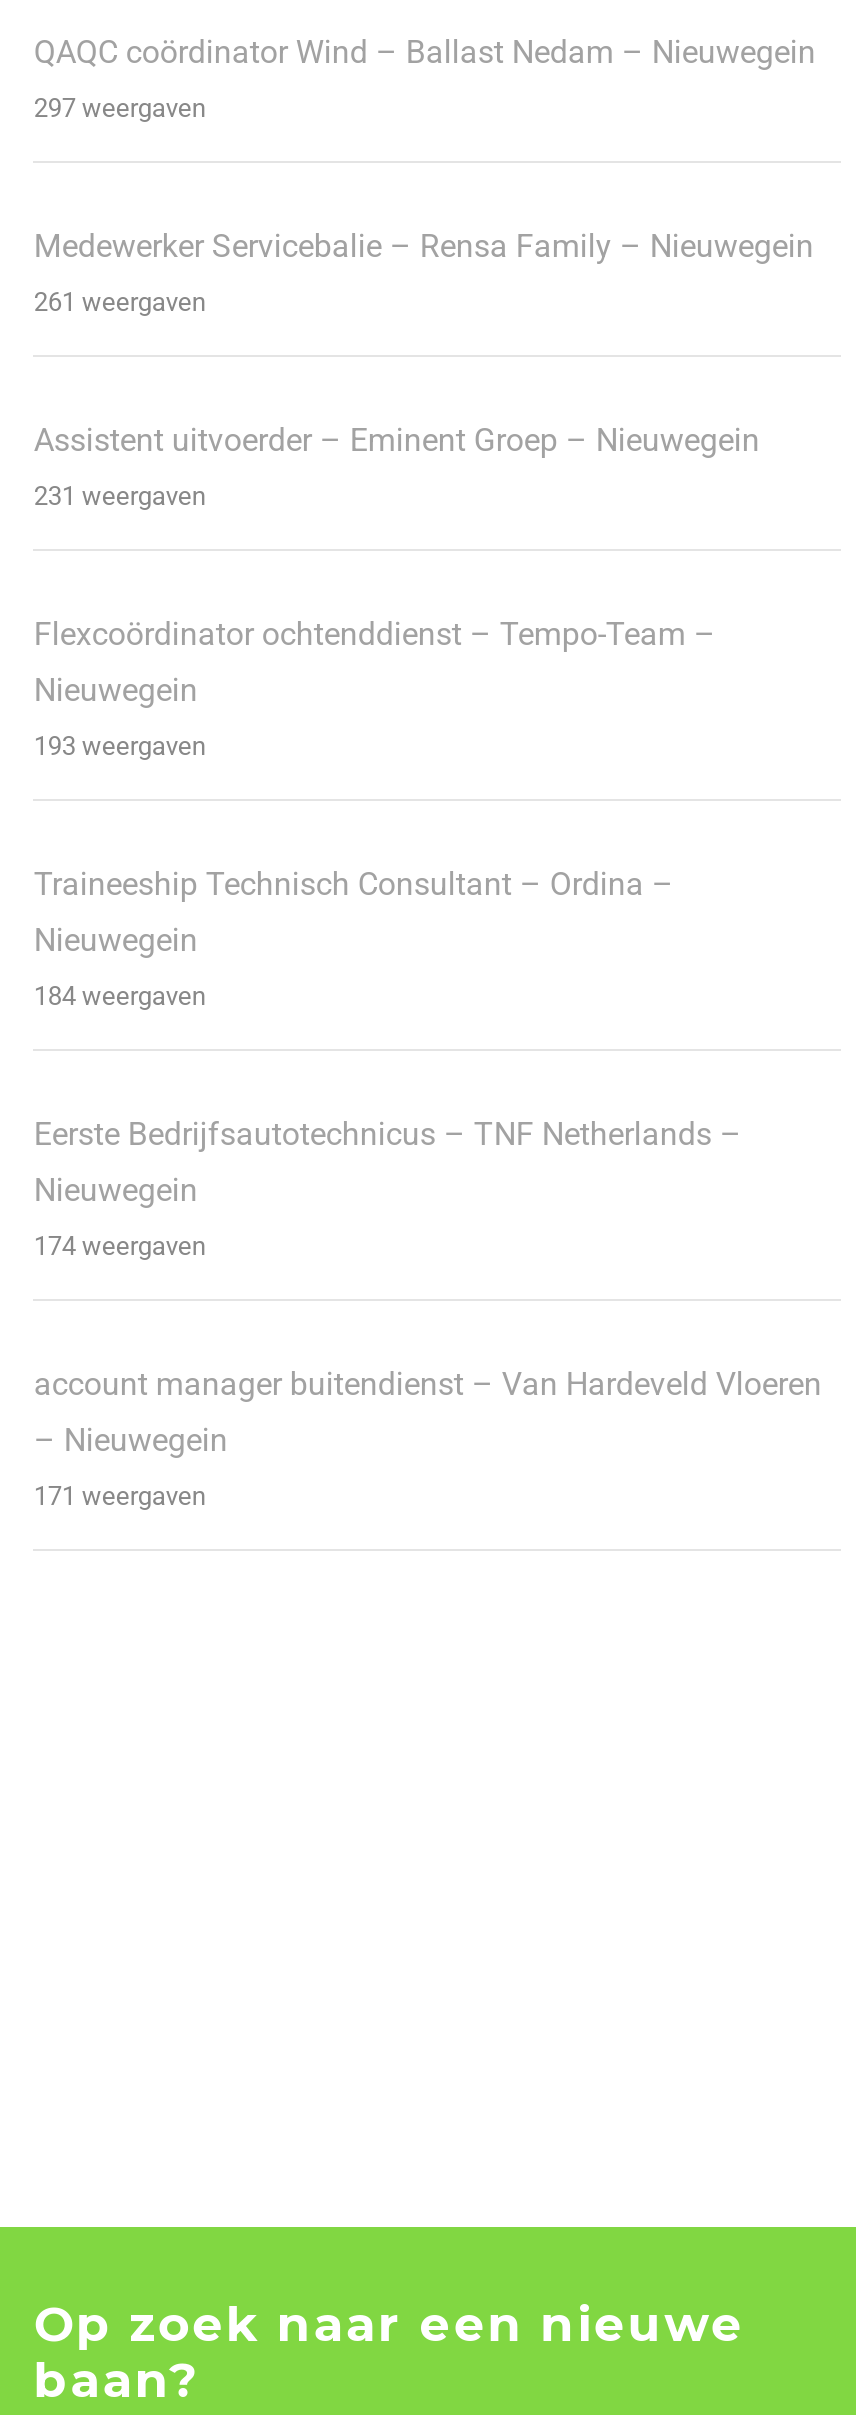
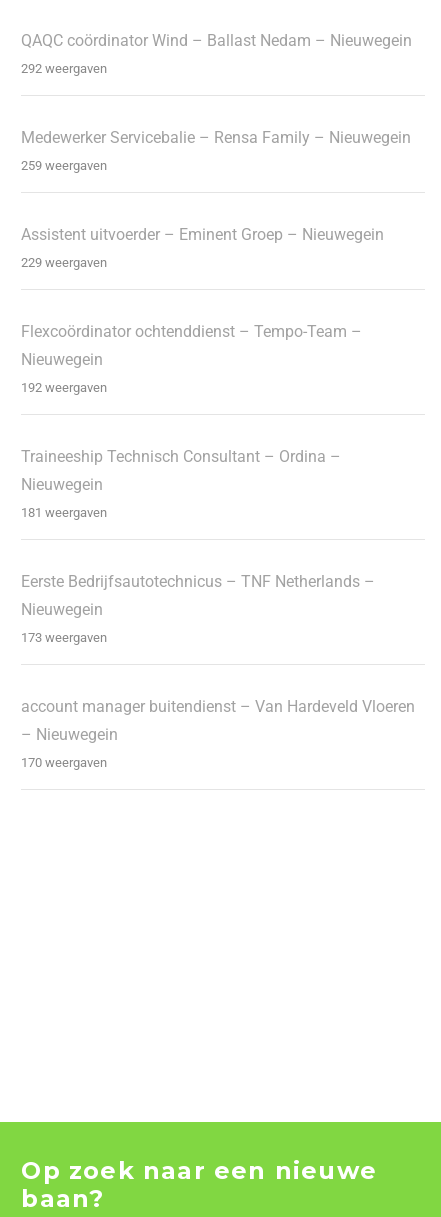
[34,93,206,123] 297 weergaven -> [21,61,107,76] 292 weergaven
[34,287,206,317] 261 weergaven -> [21,158,107,173] 259 weergaven
[34,481,206,511] 231 weergaven -> [21,255,107,270] 229 weergaven
[34,731,206,761] 193 weergaven -> [21,380,107,395] 192 weergaven
[34,981,206,1011] 184 weergaven -> [21,505,107,520] 181 weergaven
[34,1231,206,1261] 174 weergaven -> [21,630,107,645] 173 weergaven
[34,1481,206,1511] 171 weergaven -> [21,755,107,770] 170 weergaven

